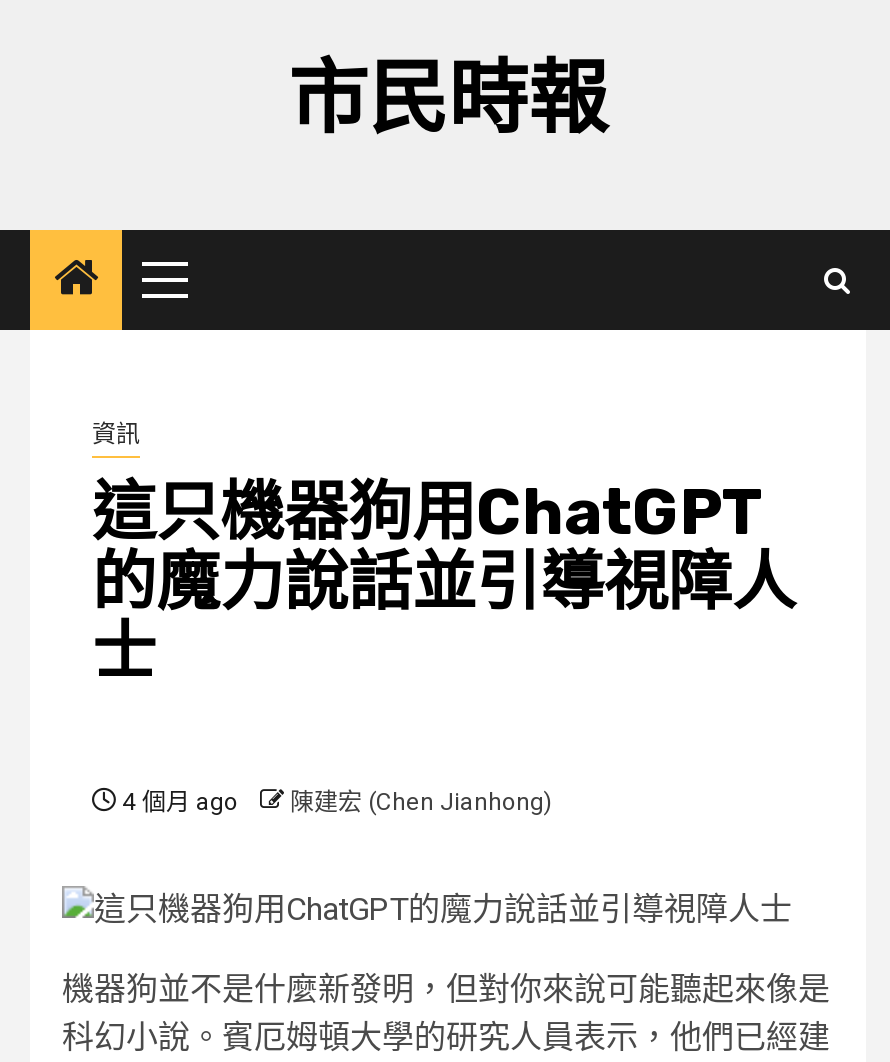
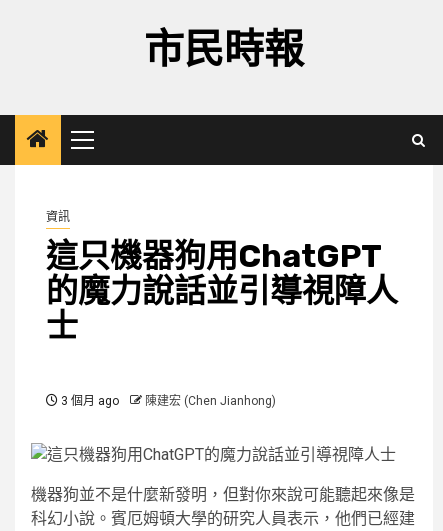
[116,788,552,816] 4 個月 ago 陳建宏 (Chen Jianhong) -> [58,394,276,408] 3 個月 ago 陳建宏 (Chen Jianhong)

